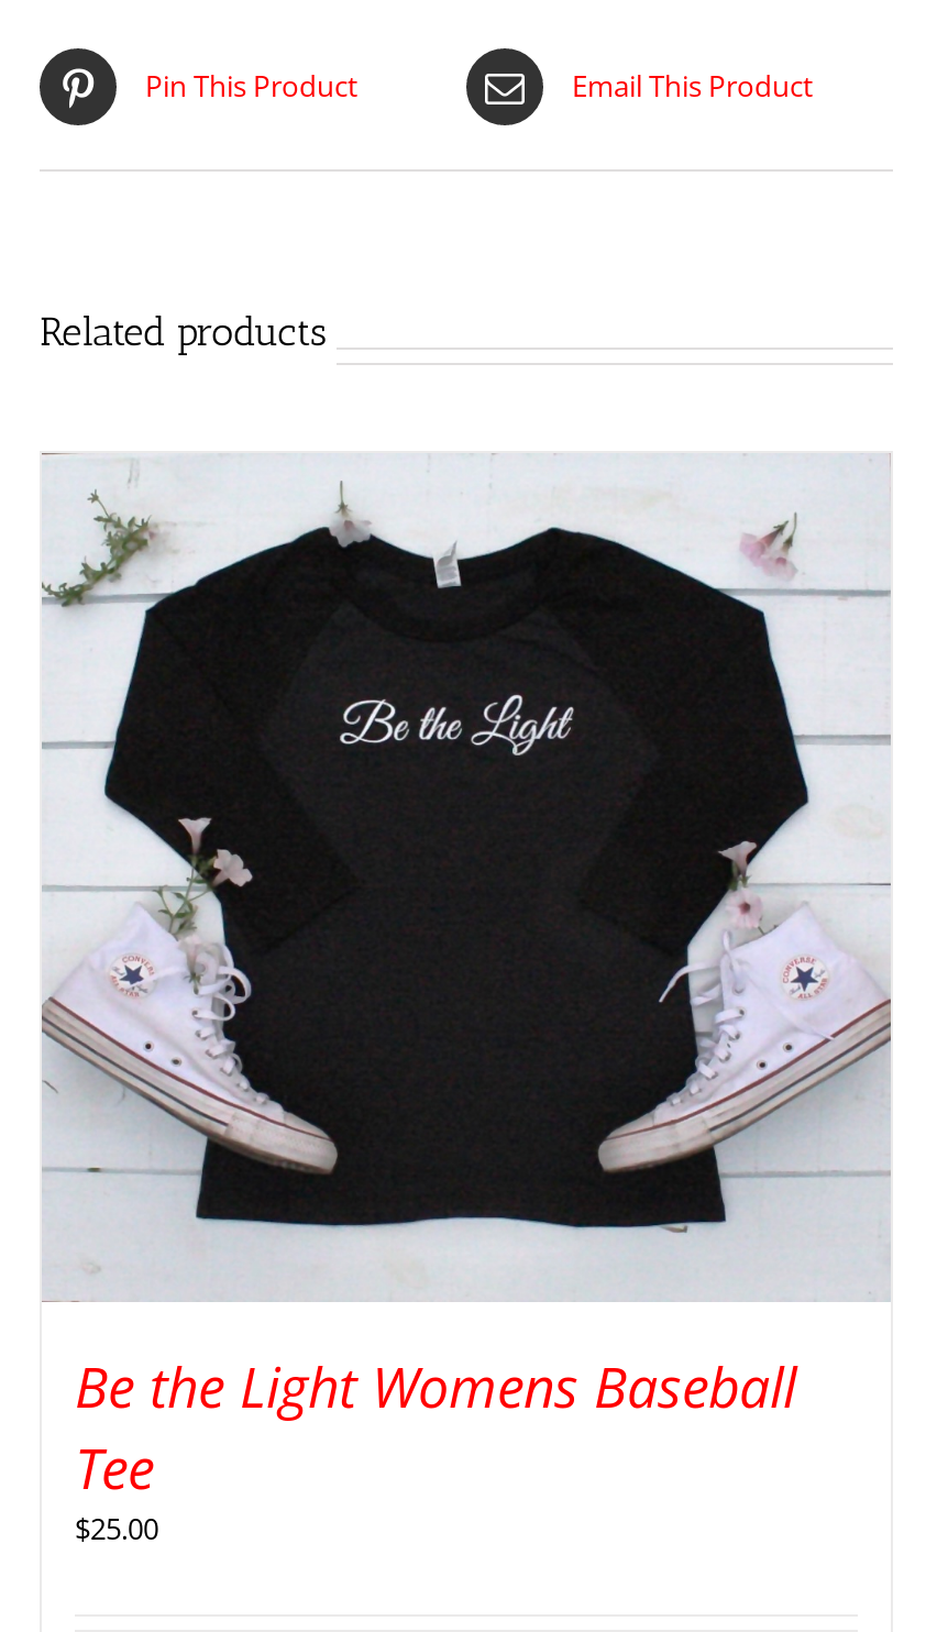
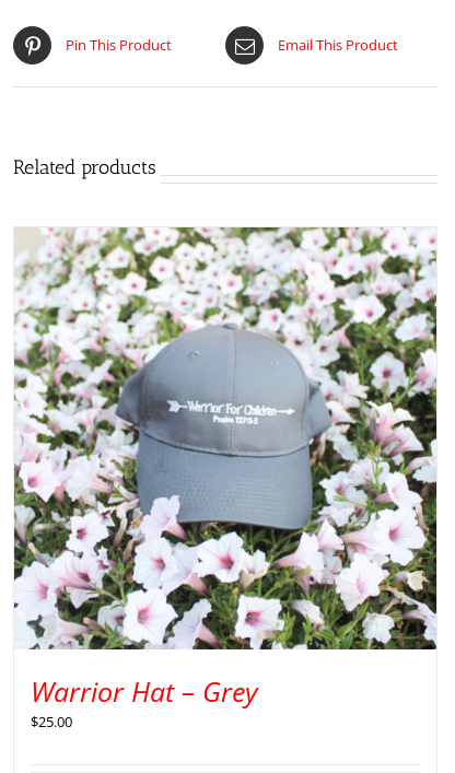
[42,453,891,1504] [image] | Be the Light Womens Baseball | Tee -> [13,226,437,709] [image] | Warrior Hat – Grey

